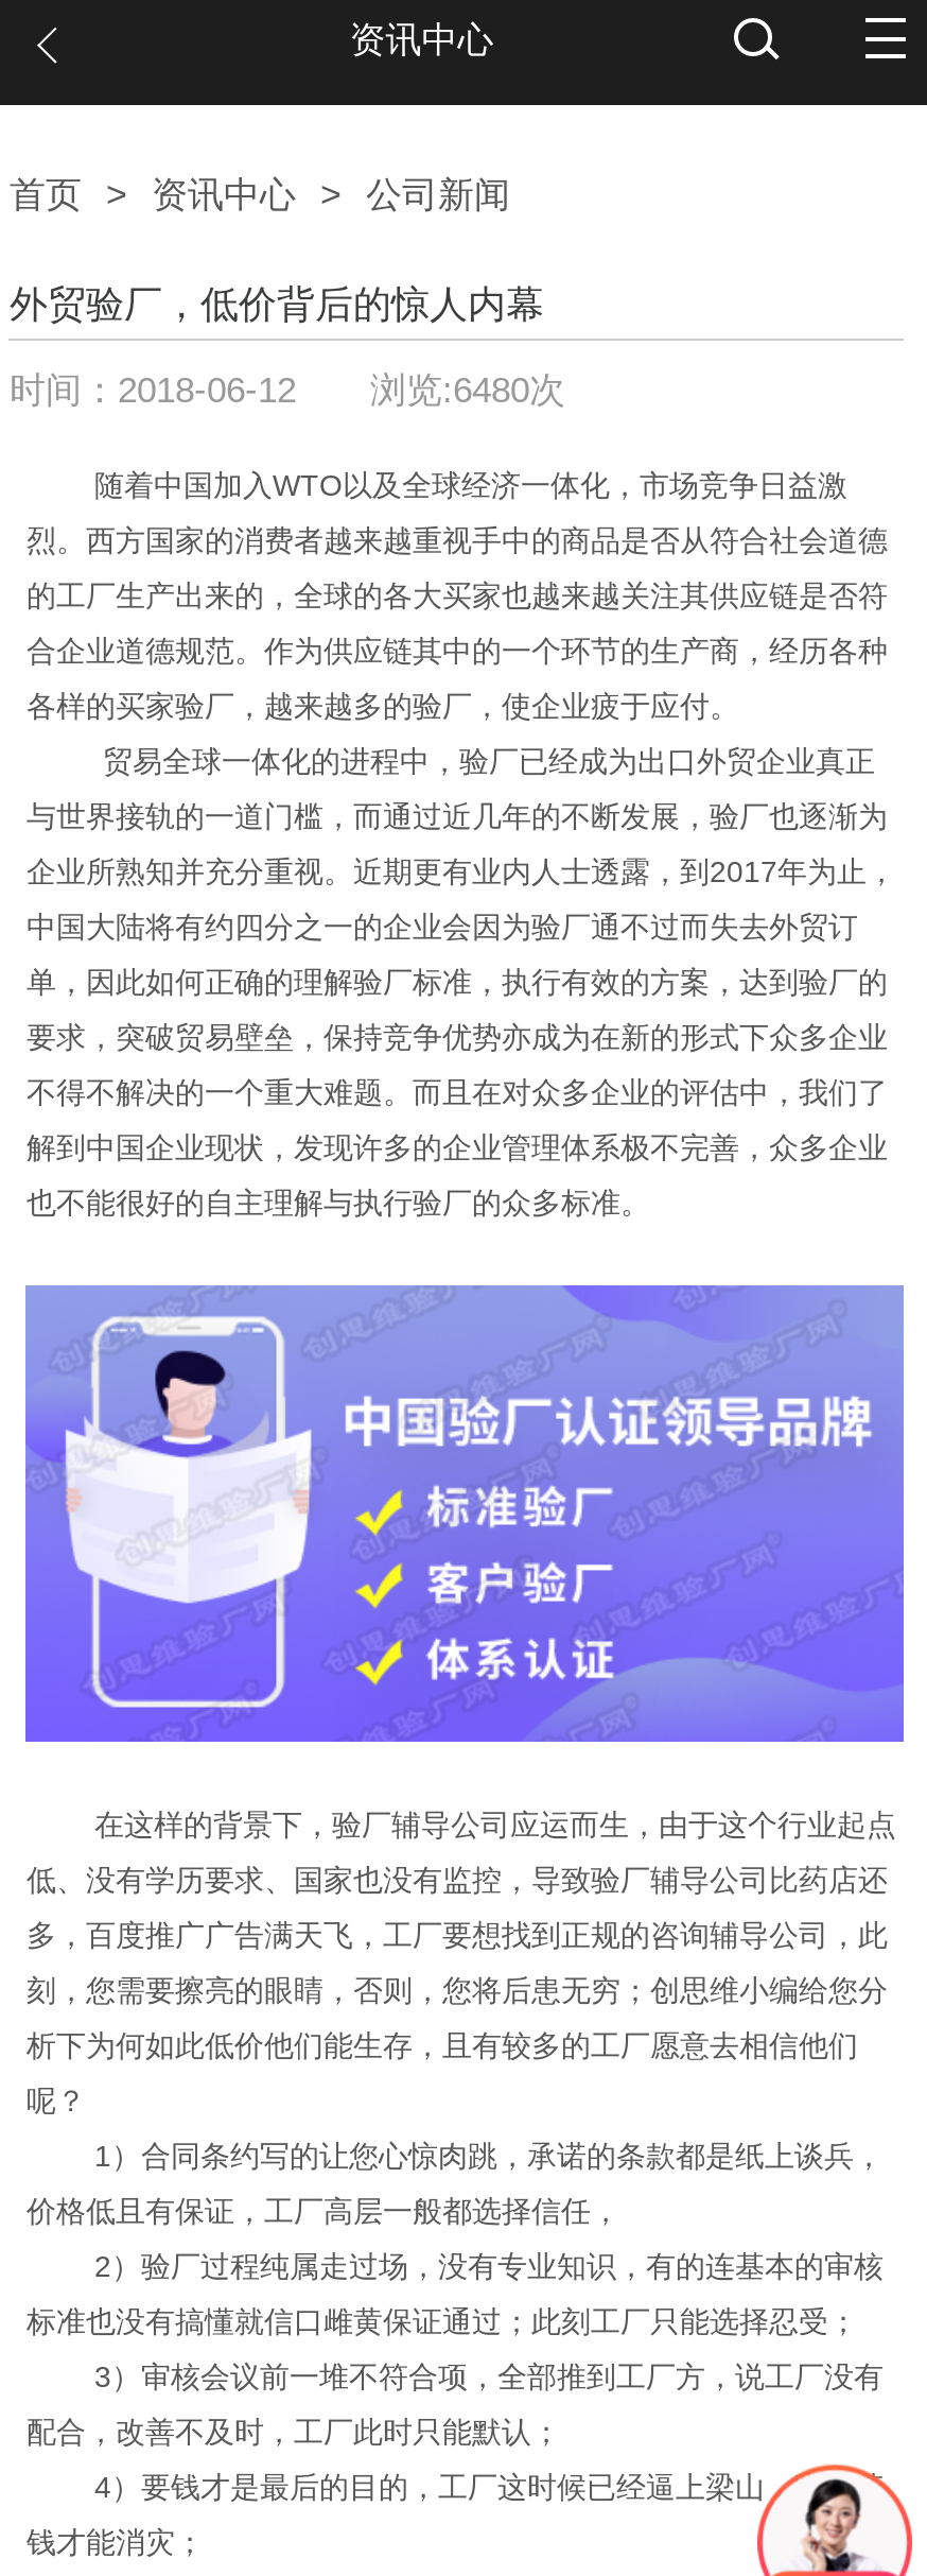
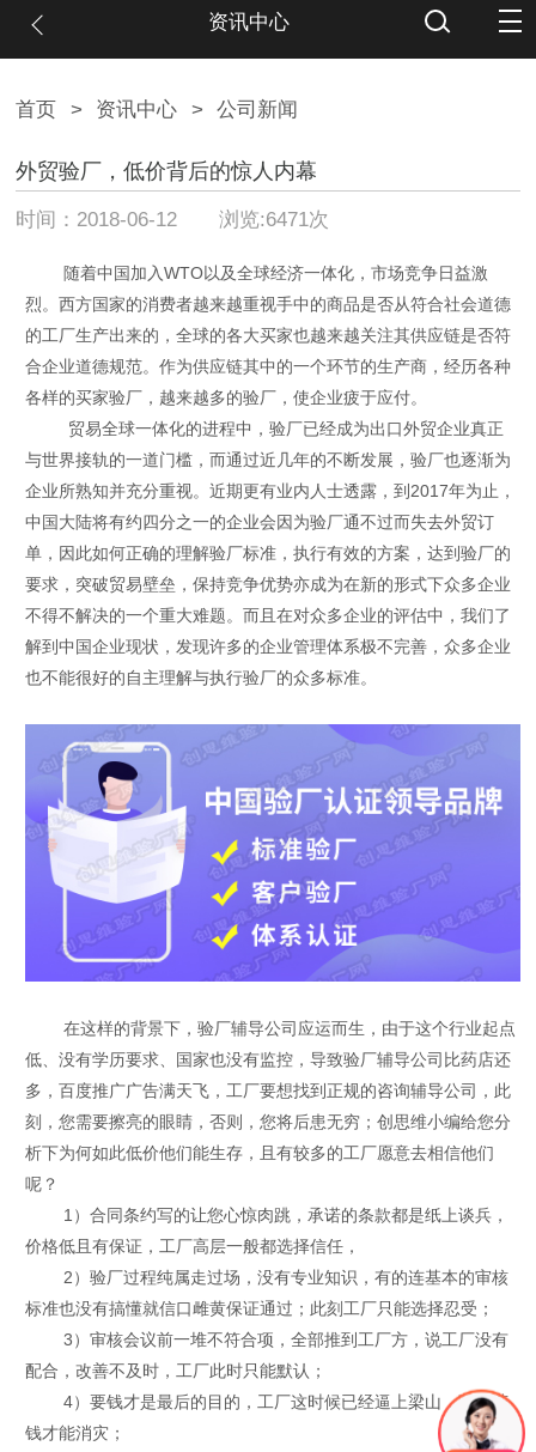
[9,370,565,410] 时间：2018-06-12 浏览:6480次 -> [16,208,329,231] 时间：2018-06-12 浏览:6471次

